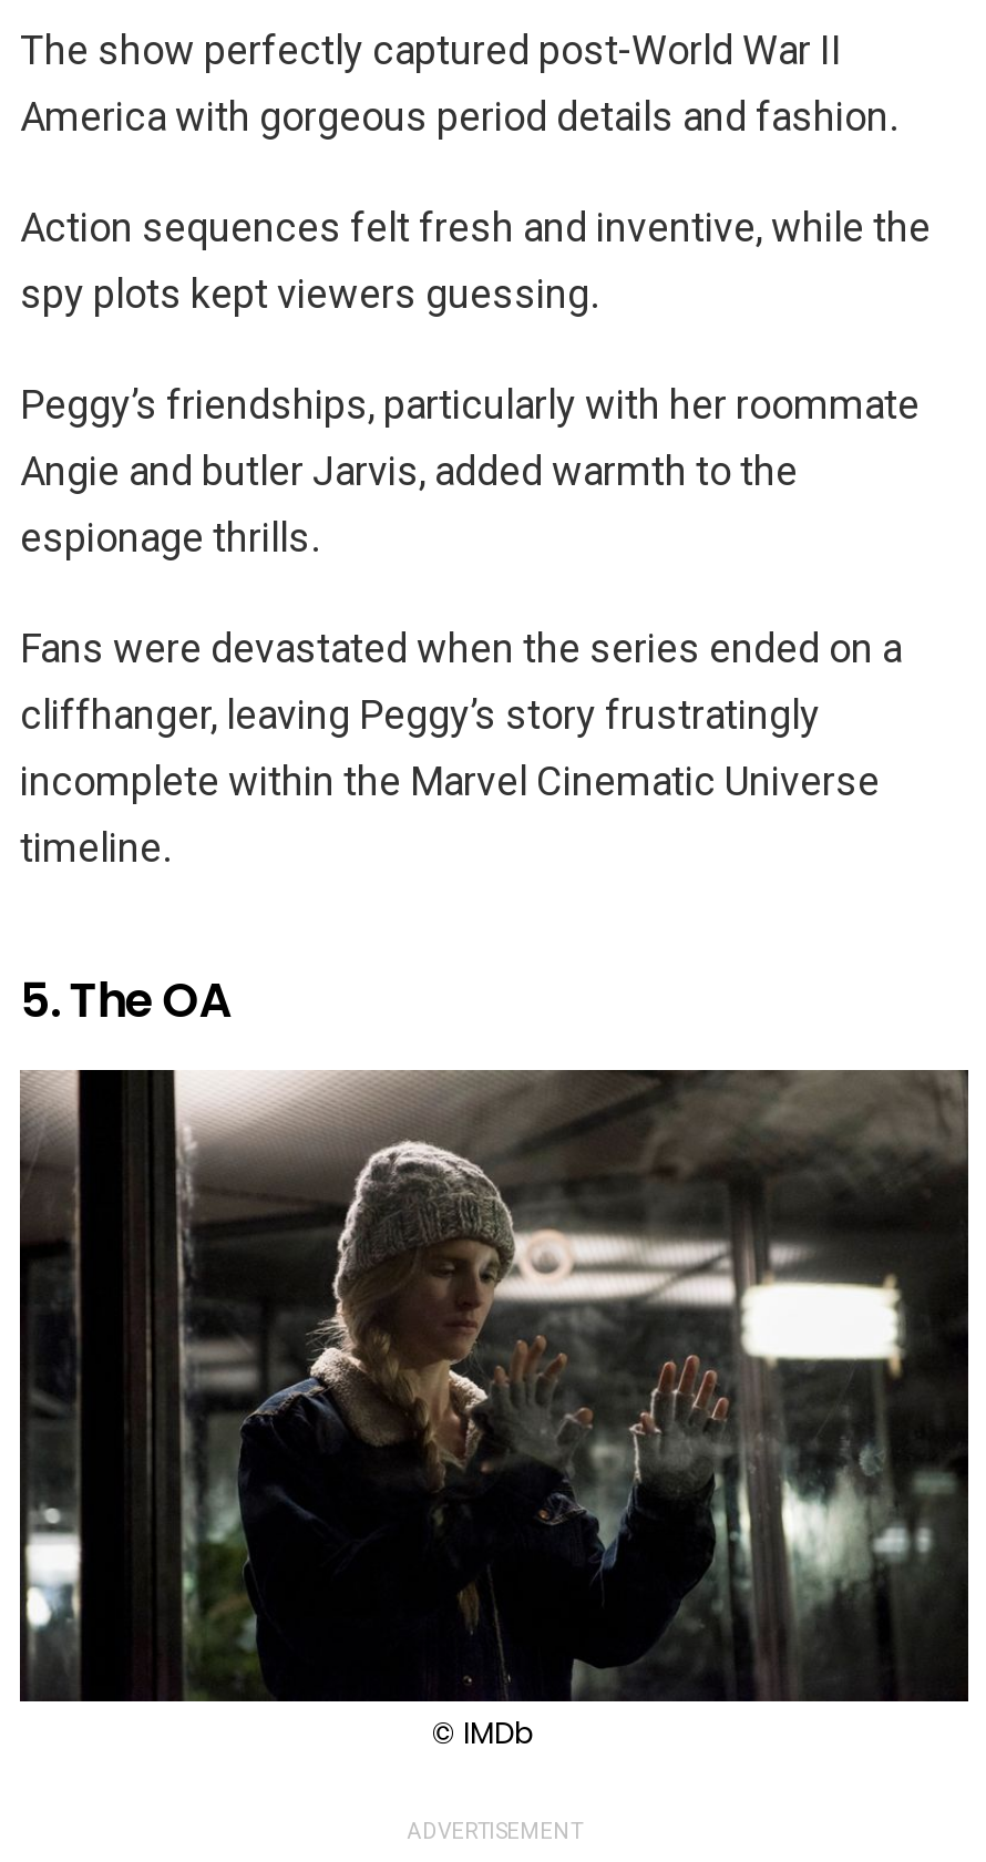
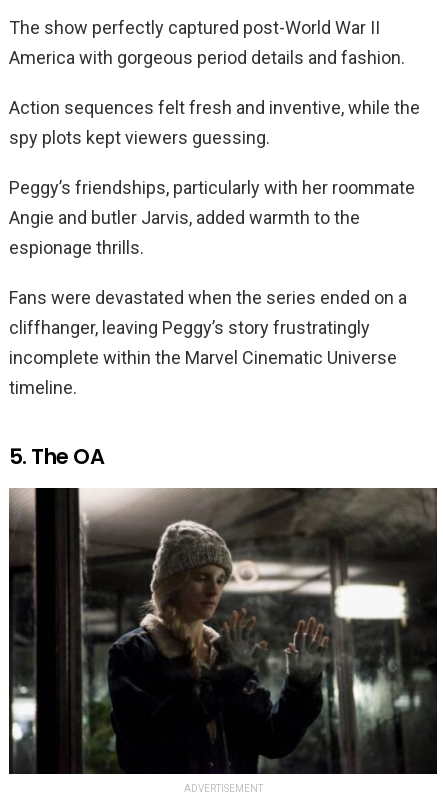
[432,1712,534,1754] © IMDb -> none

